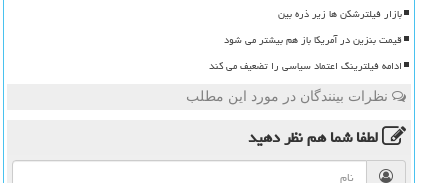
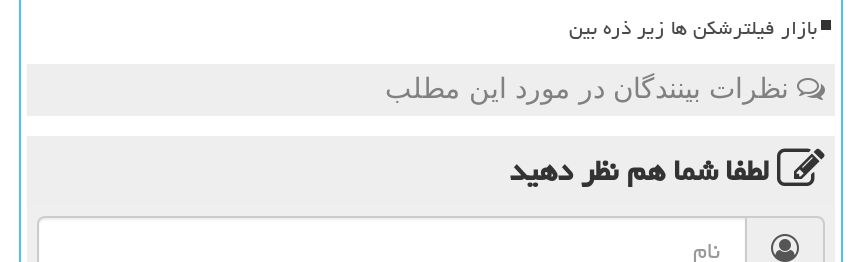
[209,30,402,76] قیمت بنزین در آمریکا باز هم بیشتر می شود | ادامه فیلترینگ اعتماد سیاسی را تضعیف می کند -> none

